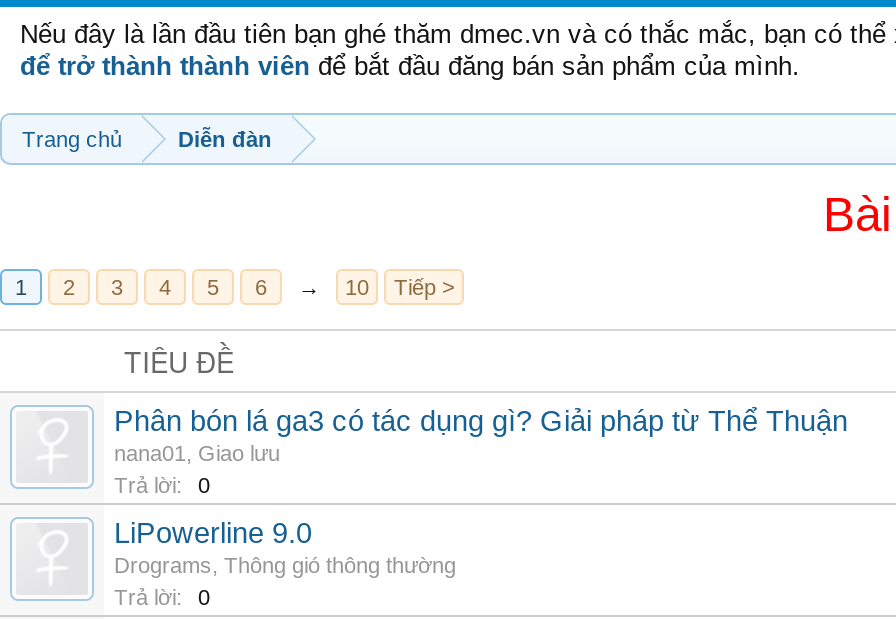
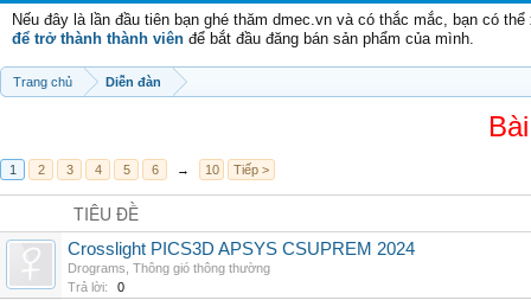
[114,405,848,549] Phân bón lá ga3 có tác dụng gì? Giải pháp từ Thể Thuận | nana01, Giao lưu | Trả lời: | 0 | LiPowerline 9.0 -> [68,240,415,258] Crosslight PICS3D APSYS CSUPREM 2024

